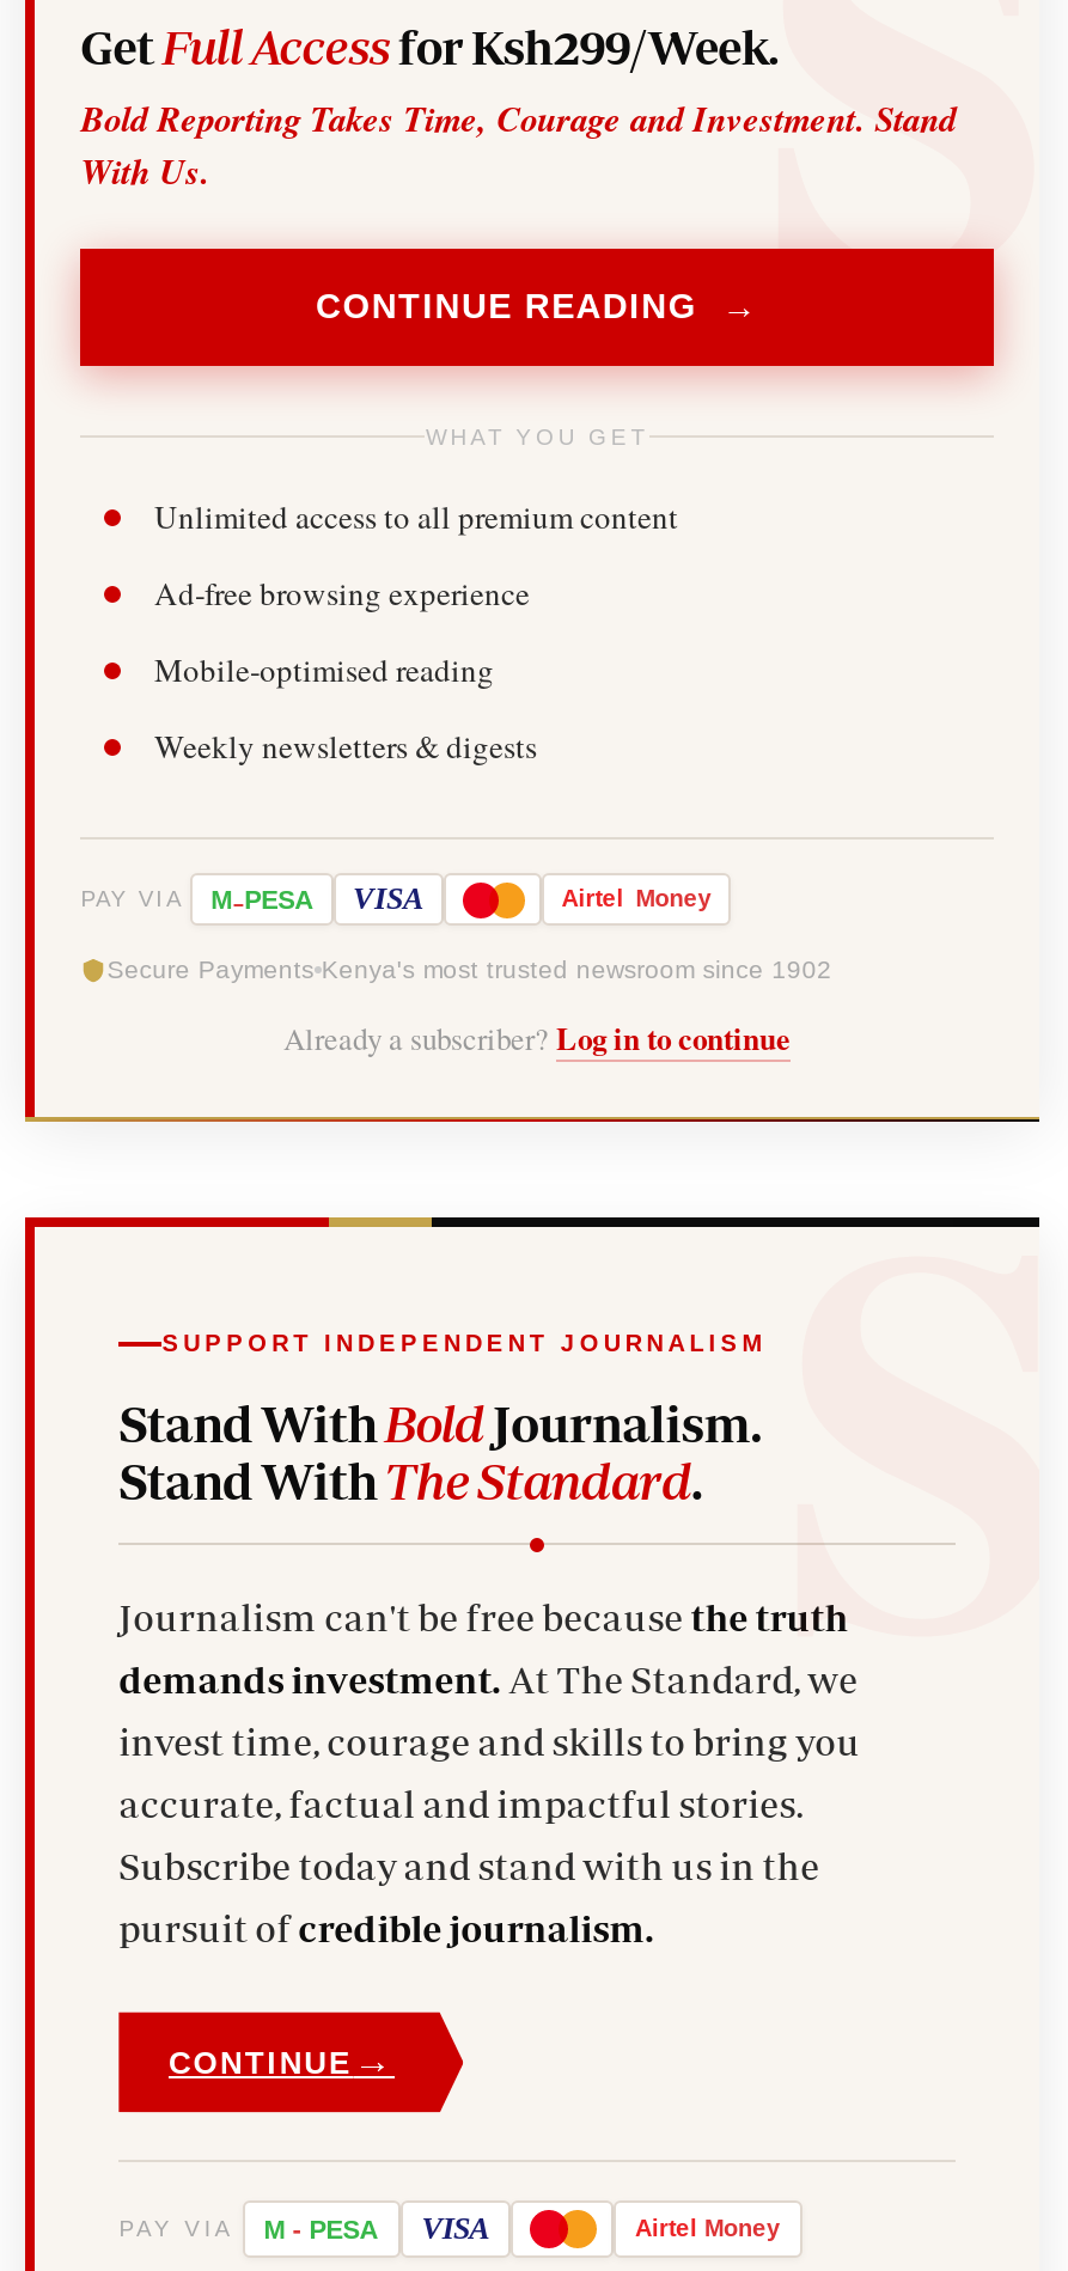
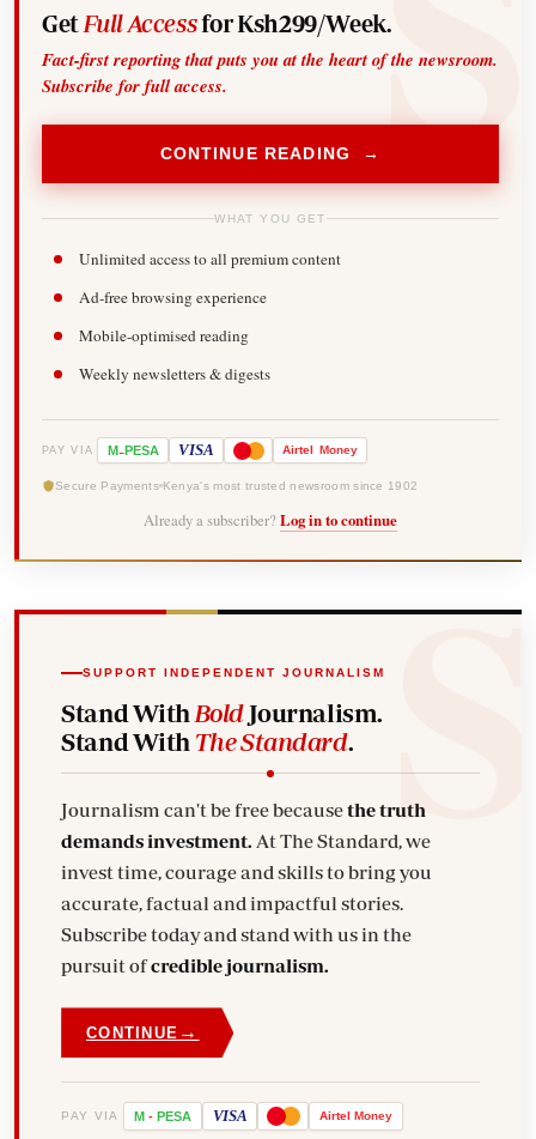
[81,93,956,196] Bold Reporting Takes Time, Courage and Investment. Stand | With Us. -> [42,46,498,98] Fact-first reporting that puts you at the heart of the newsroom. | Subscribe for full access.

